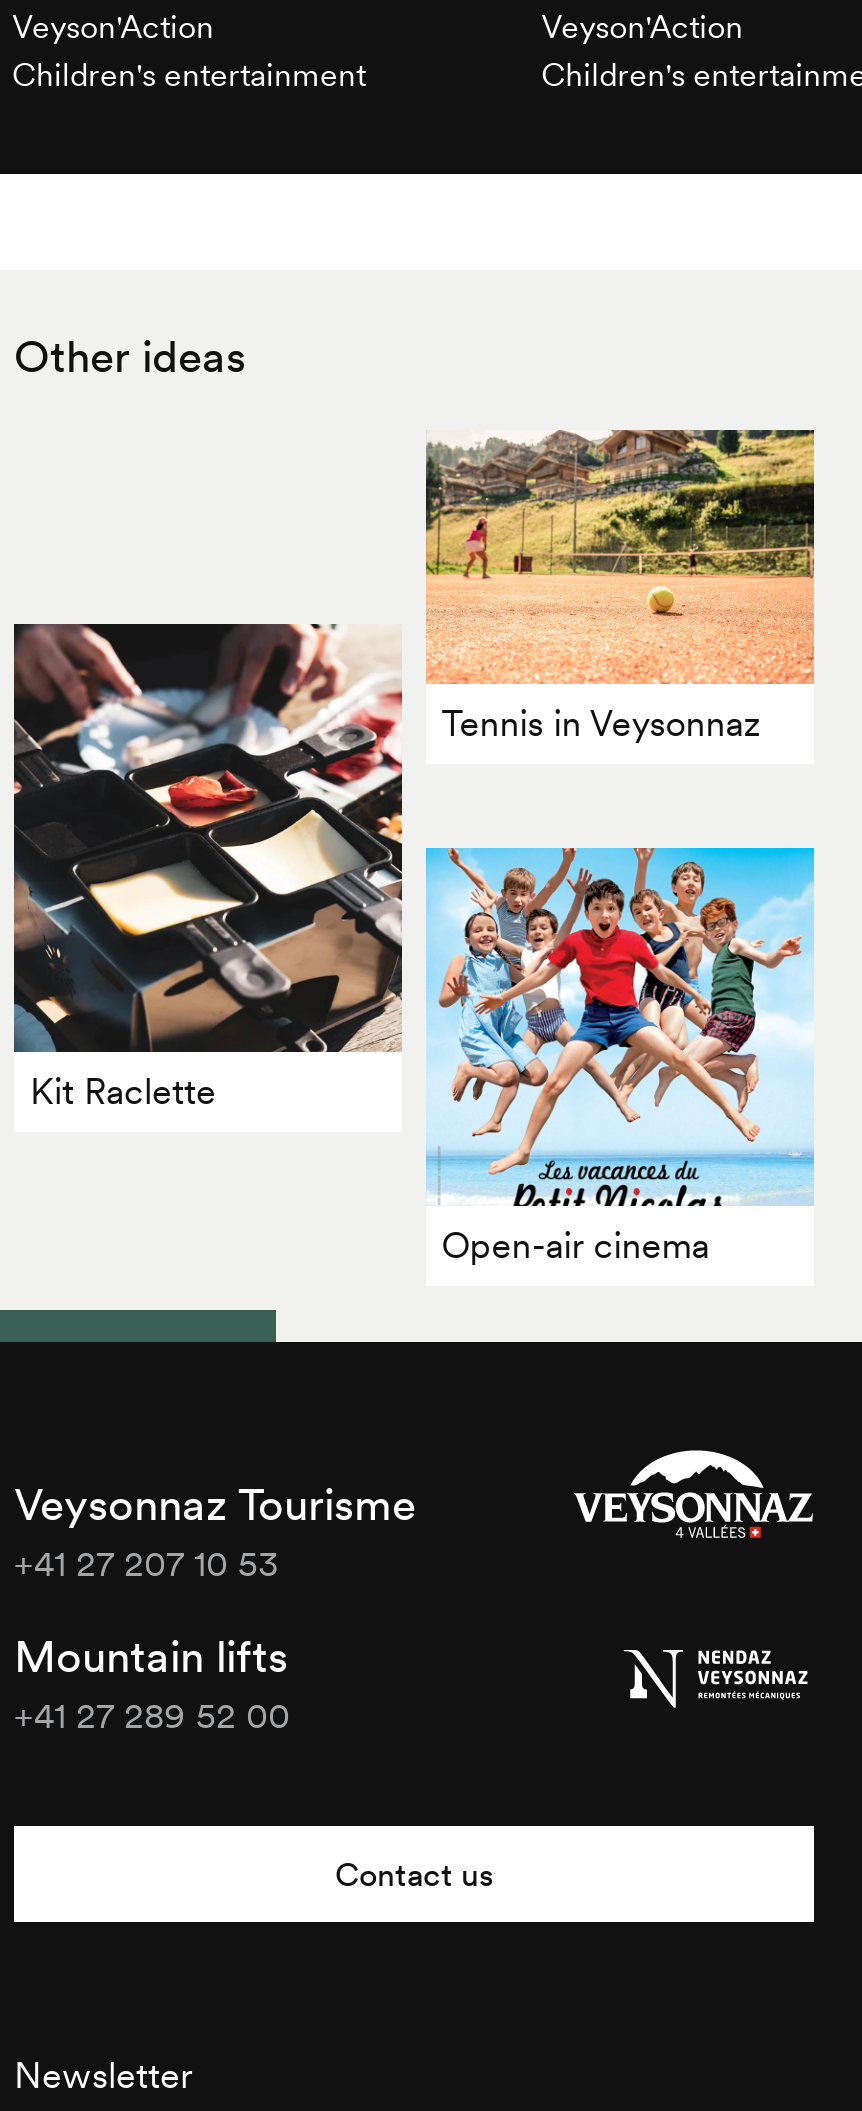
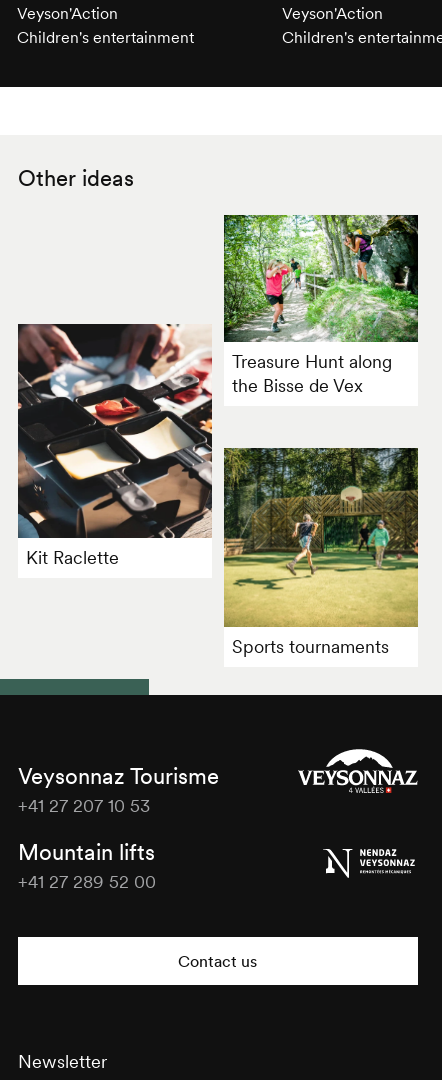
[424,430,816,747] [image] | Tennis in Veysonnaz -> [223,214,419,397] [image] | Treasure Hunt along | the Bisse de Vex
[424,846,816,1267] [image] | Open-air cinema -> [223,436,419,657] [image] | Sports tournaments

